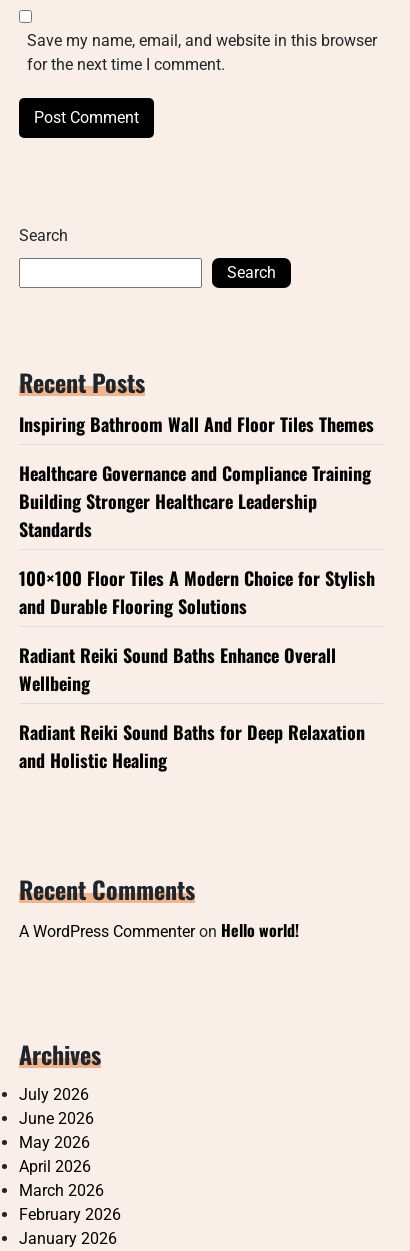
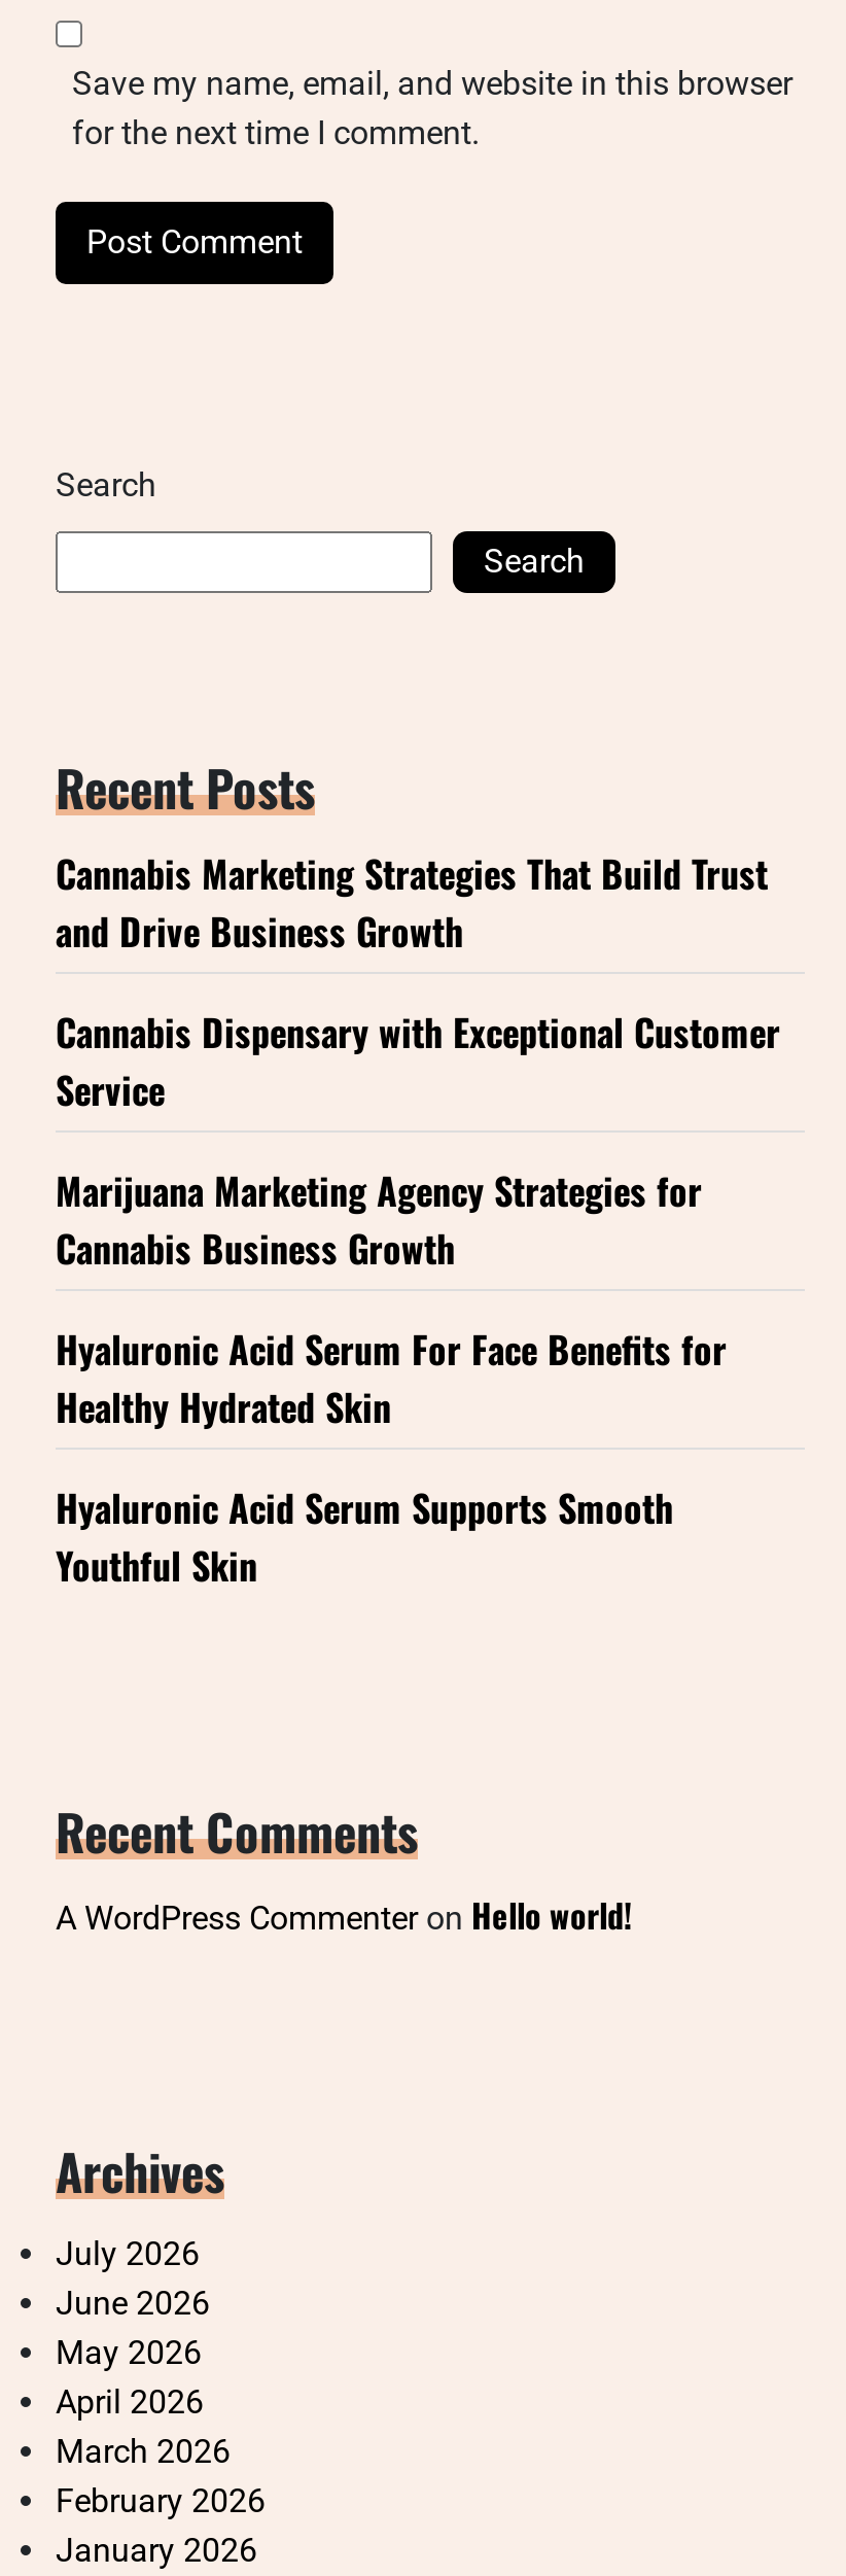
[19,410,374,436] Inspiring Bathroom Wall And Floor Tiles Themes -> [56,845,768,956] Cannabis Marketing Strategies That Build Trust | and Drive Business Growth
[19,459,371,541] Healthcare Governance and Compliance Training | Building Stronger Healthcare Leadership | Standards -> [56,1004,780,1115] Cannabis Dispensary with Exceptional Customer | Service
[19,564,375,618] 100×100 Floor Tiles A Modern Choice for Stylish | and Durable Flooring Solutions -> [56,1162,702,1274] Marijuana Marketing Agency Strategies for | Cannabis Business Growth
[19,641,336,695] Radiant Reiki Sound Baths Enhance Overall | Wellbeing -> [56,1321,727,1432] Hyaluronic Acid Serum For Face Benefits for | Healthy Hydrated Skin
[19,718,365,772] Radiant Reiki Sound Baths for Deep Relaxation | and Holistic Healing -> [56,1480,673,1591] Hyaluronic Acid Serum Supports Smooth | Youthful Skin

